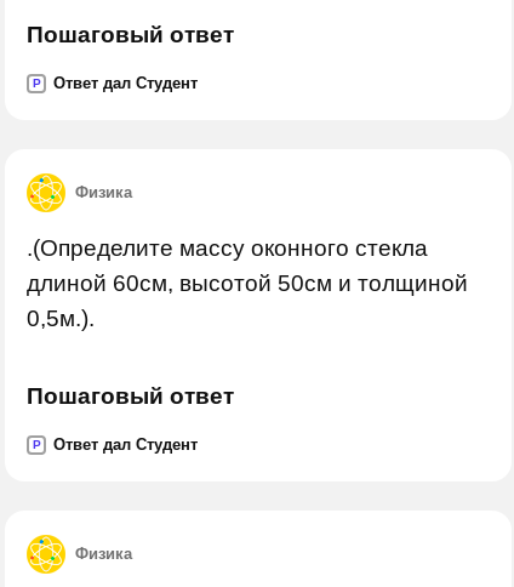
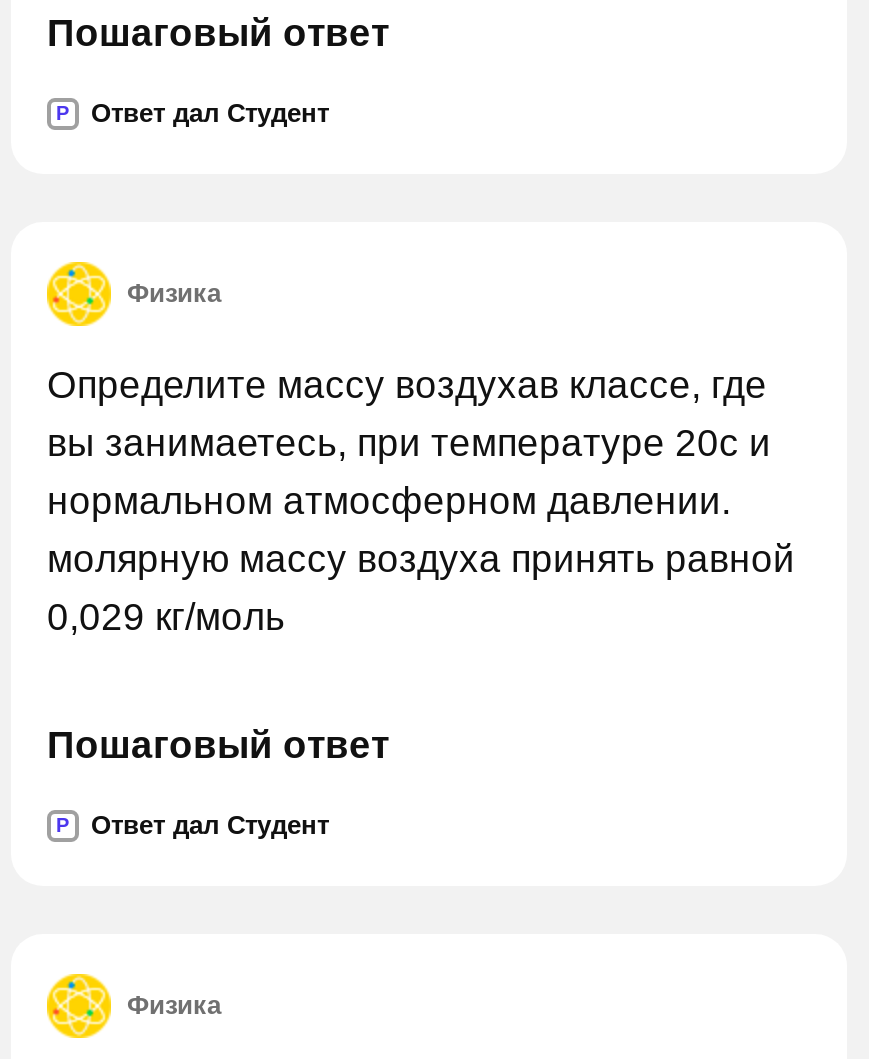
[27,235,468,331] .(Определите массу оконного стекла | длиной 60см, высотой 50см и толщиной | 0,5м.). -> [47,364,795,638] Определите массу воздухав классе, где | вы занимаетесь, при температуре 20c и | нормальном атмосферном давлении. | молярную массу воздуха принять равной | 0,029 кг/моль

